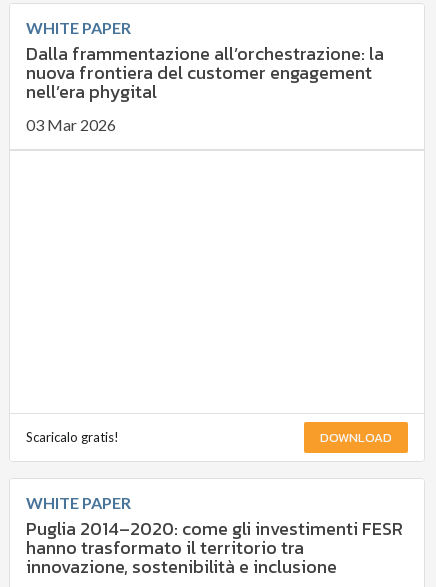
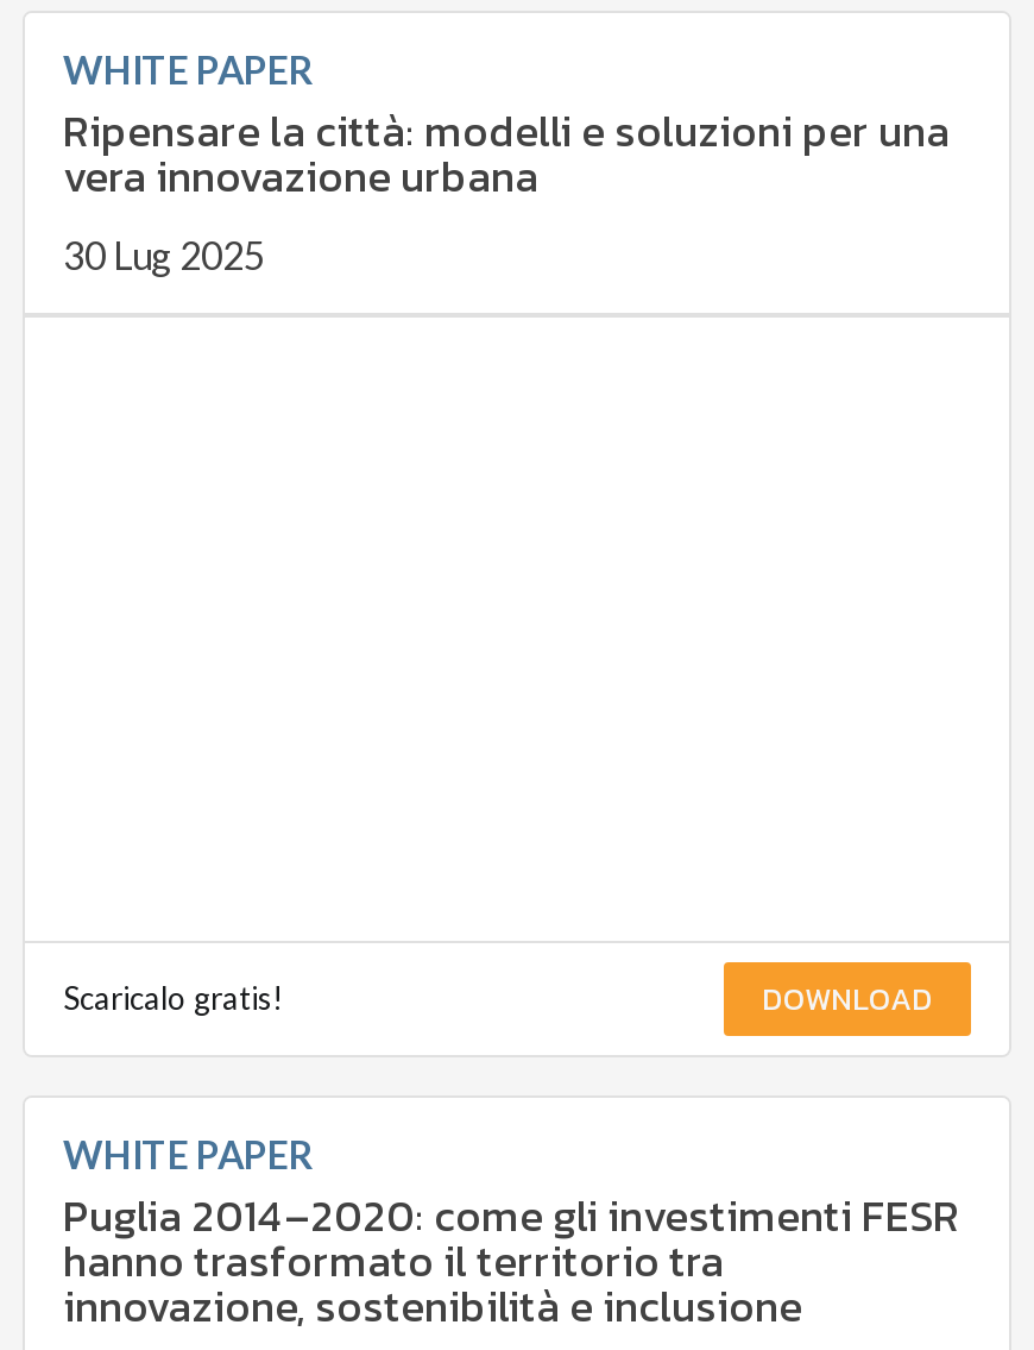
[26,40,384,134] Dalla frammentazione all’orchestrazione: la | nuova frontiera del customer engagement | nell’era phygital | 03 Mar 2026 -> [63,99,950,277] Ripensare la città: modelli e soluzioni per una | vera innovazione urbana | 30 Lug 2025

